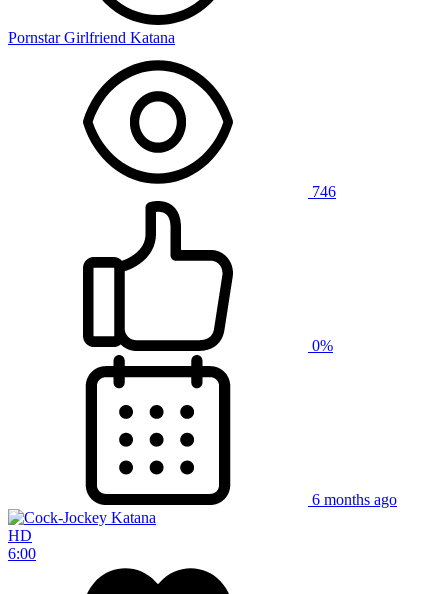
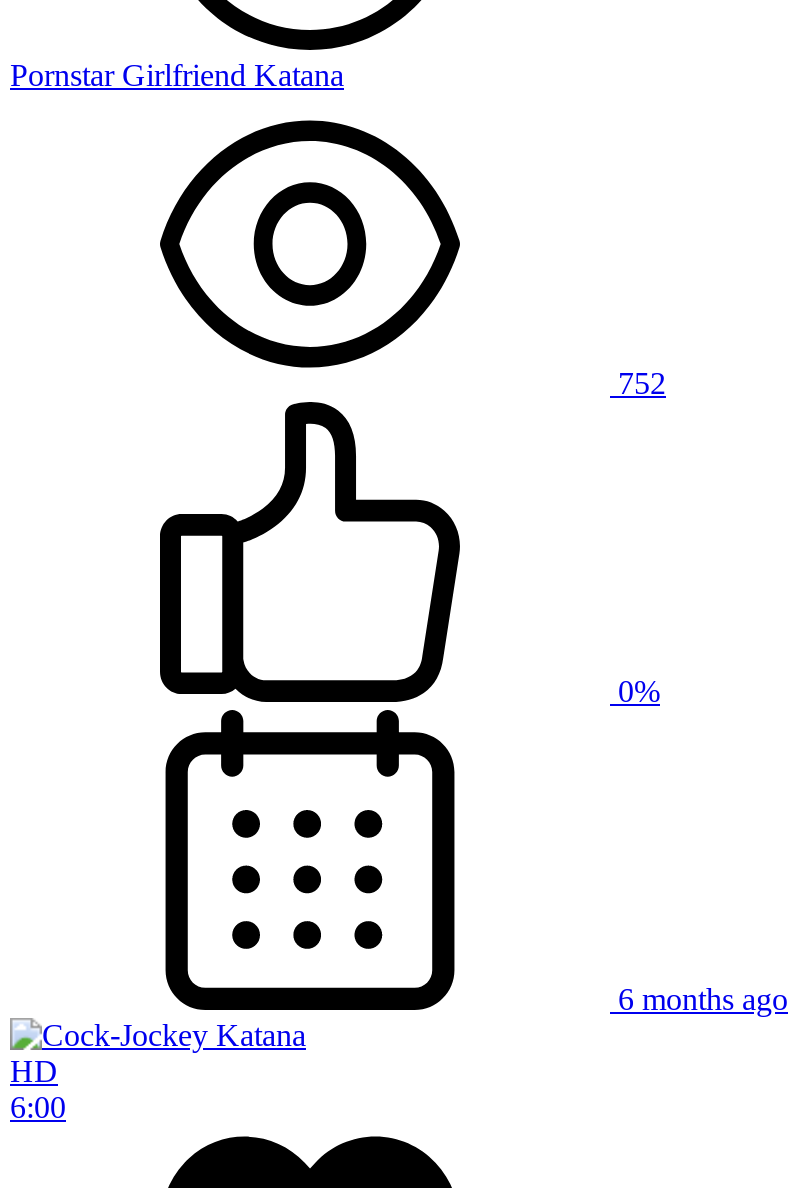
[308,183,336,200] 746 -> [610,365,666,399] 752

